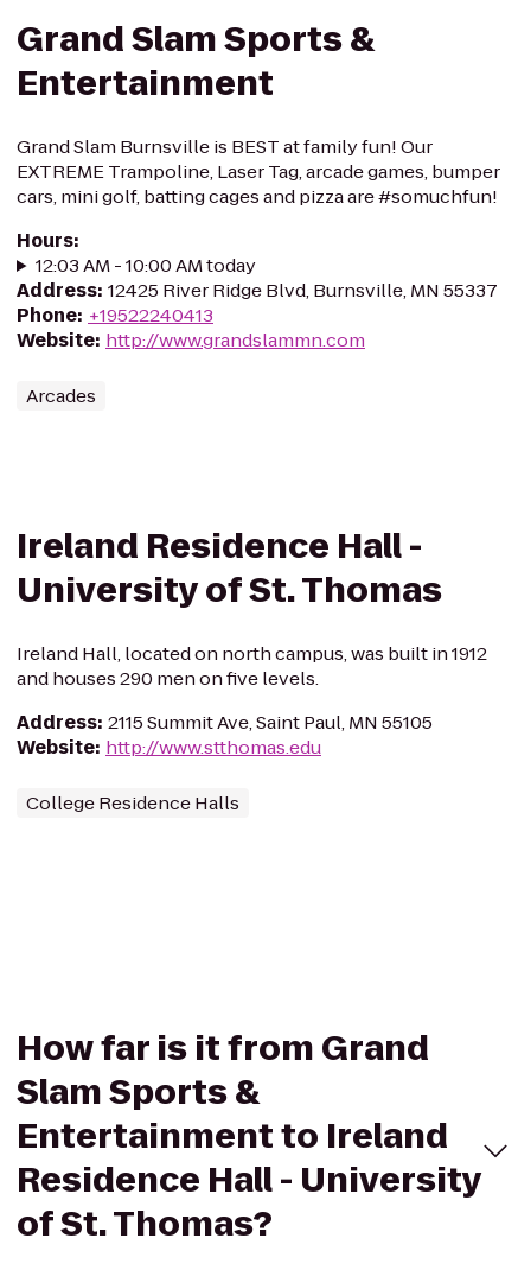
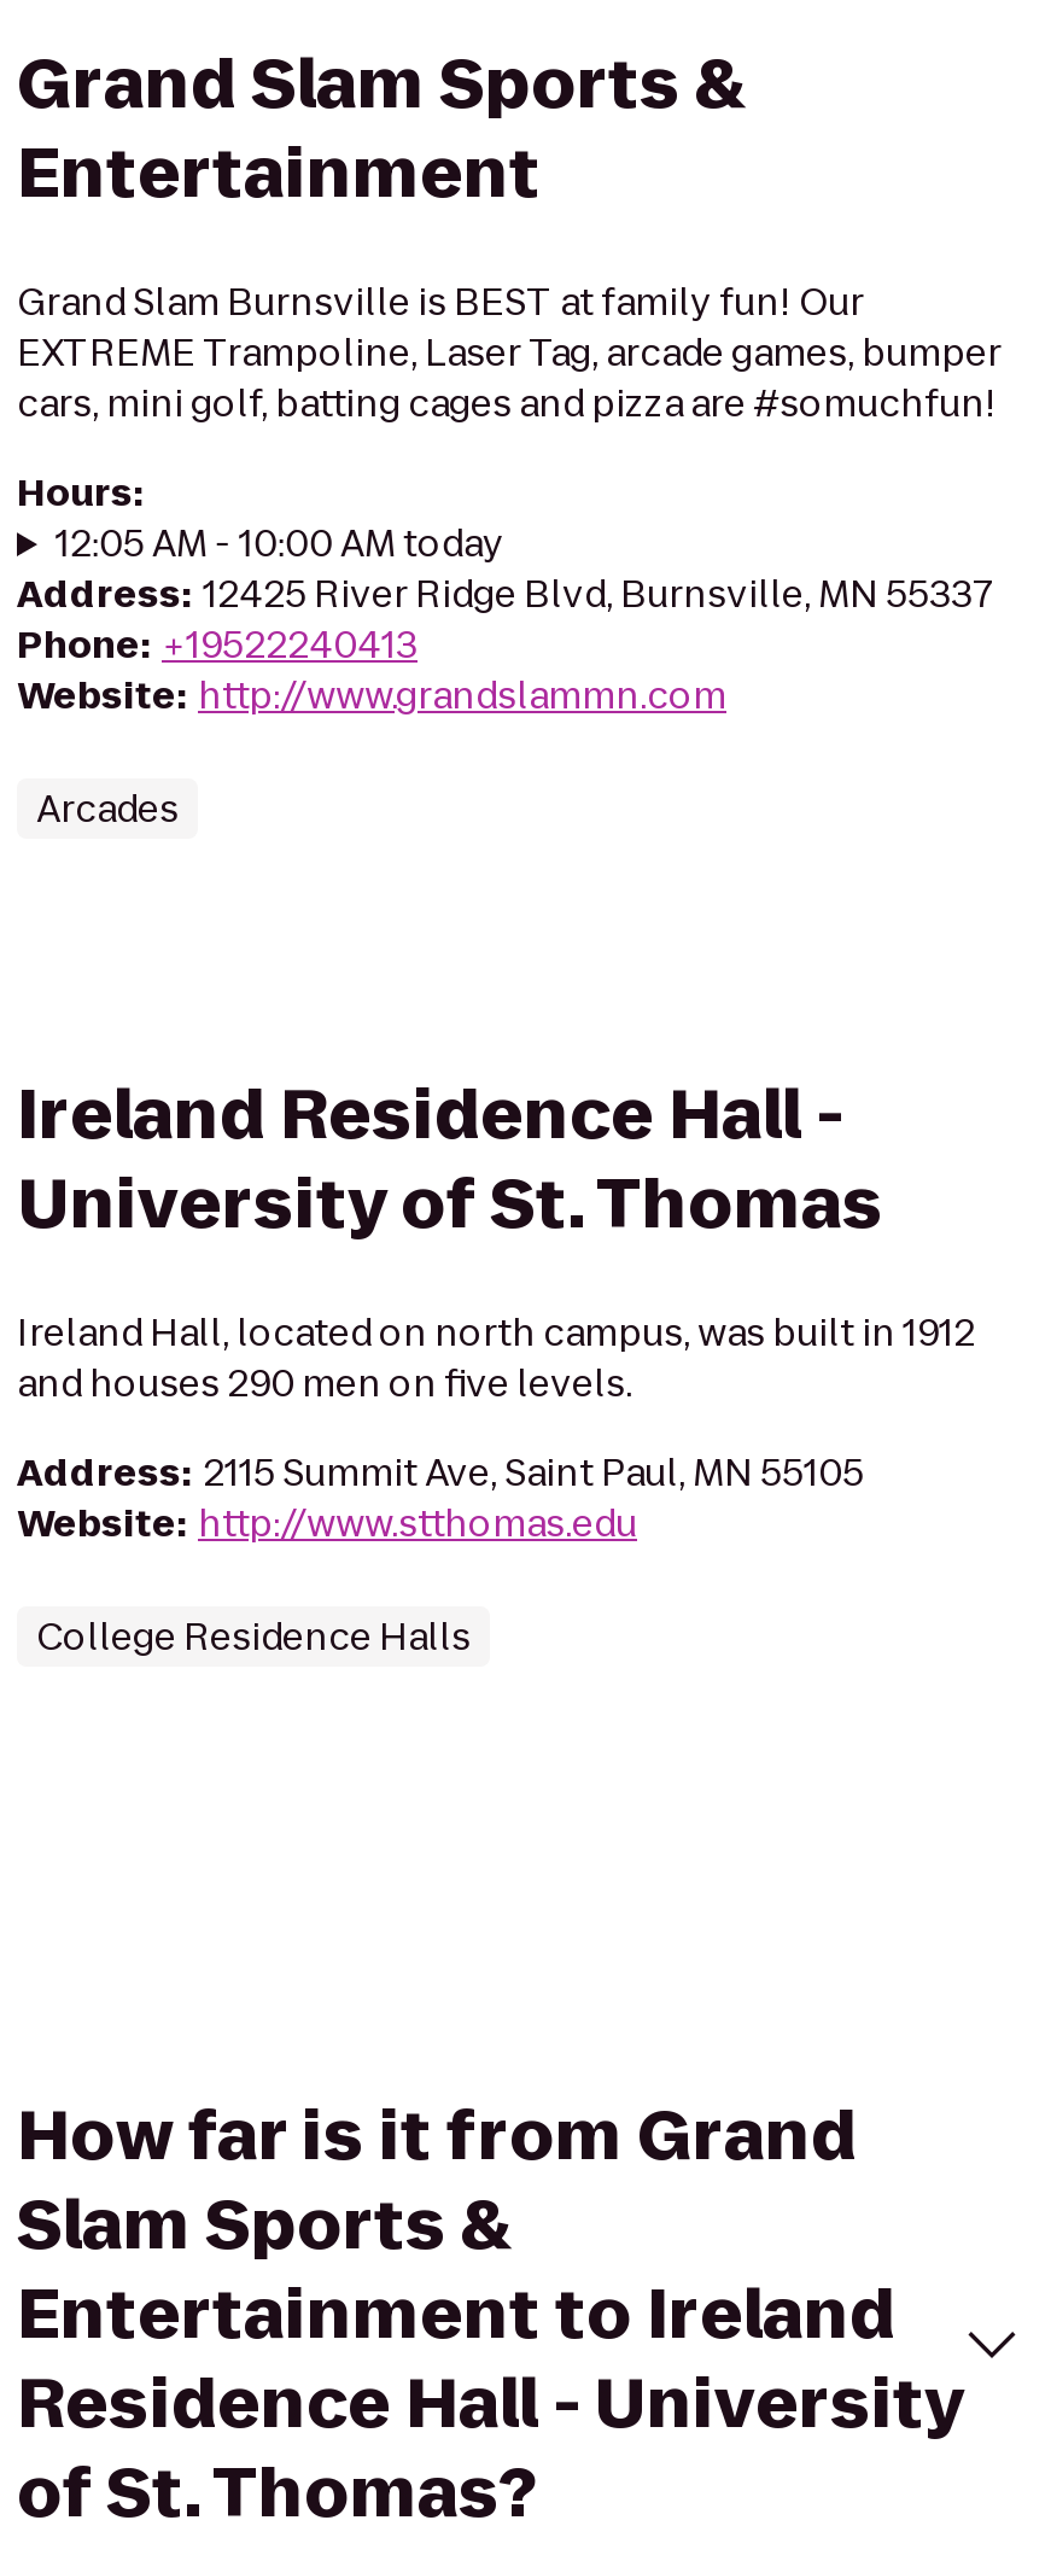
[35,253,256,278] 12:03 AM - 10:00 AM today -> [55,518,504,568] 12:05 AM - 10:00 AM today

